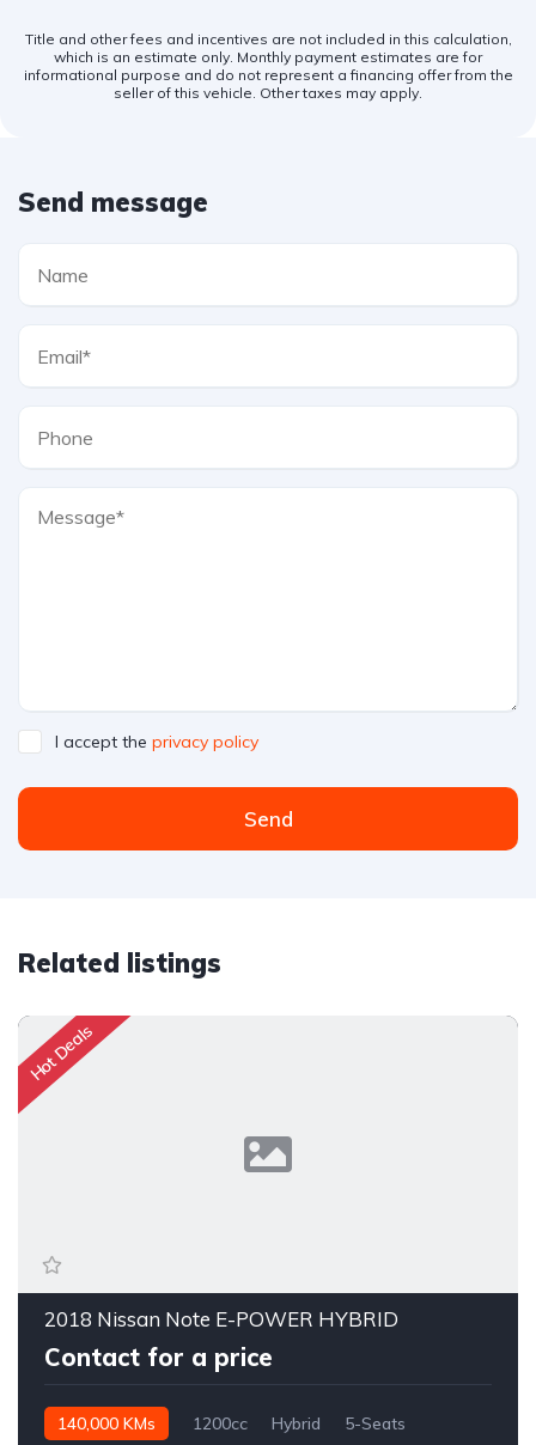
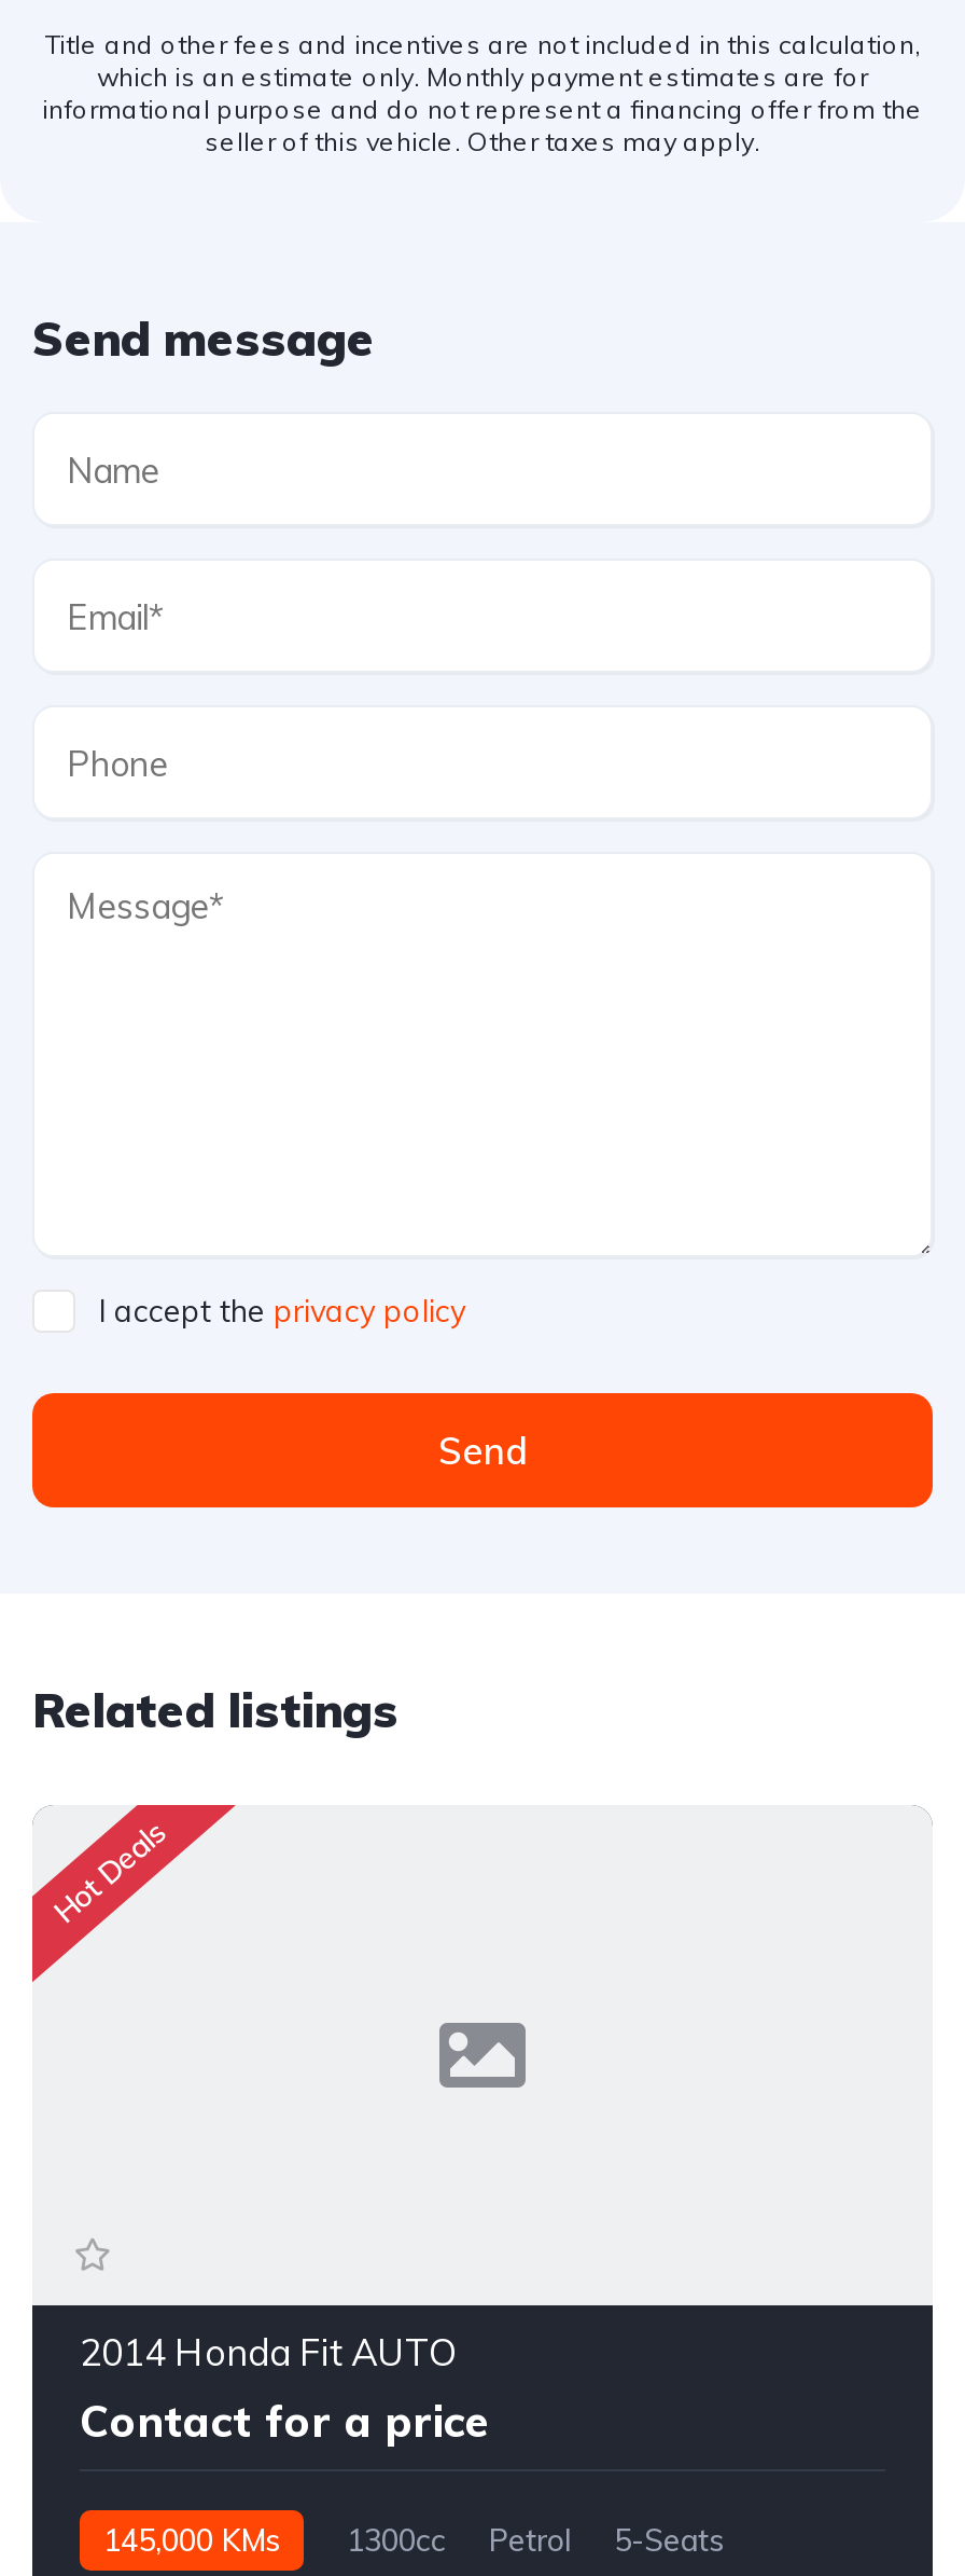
[44,1306,398,1331] 2018 Nissan Note E-POWER HYBRID -> [80,2329,457,2375] 2014 Honda Fit AUTO
[57,1413,321,1434] 140,000 KMs | 1200cc | Hybrid -> [103,2521,571,2560] 145,000 KMs | 1300cc | Petrol

